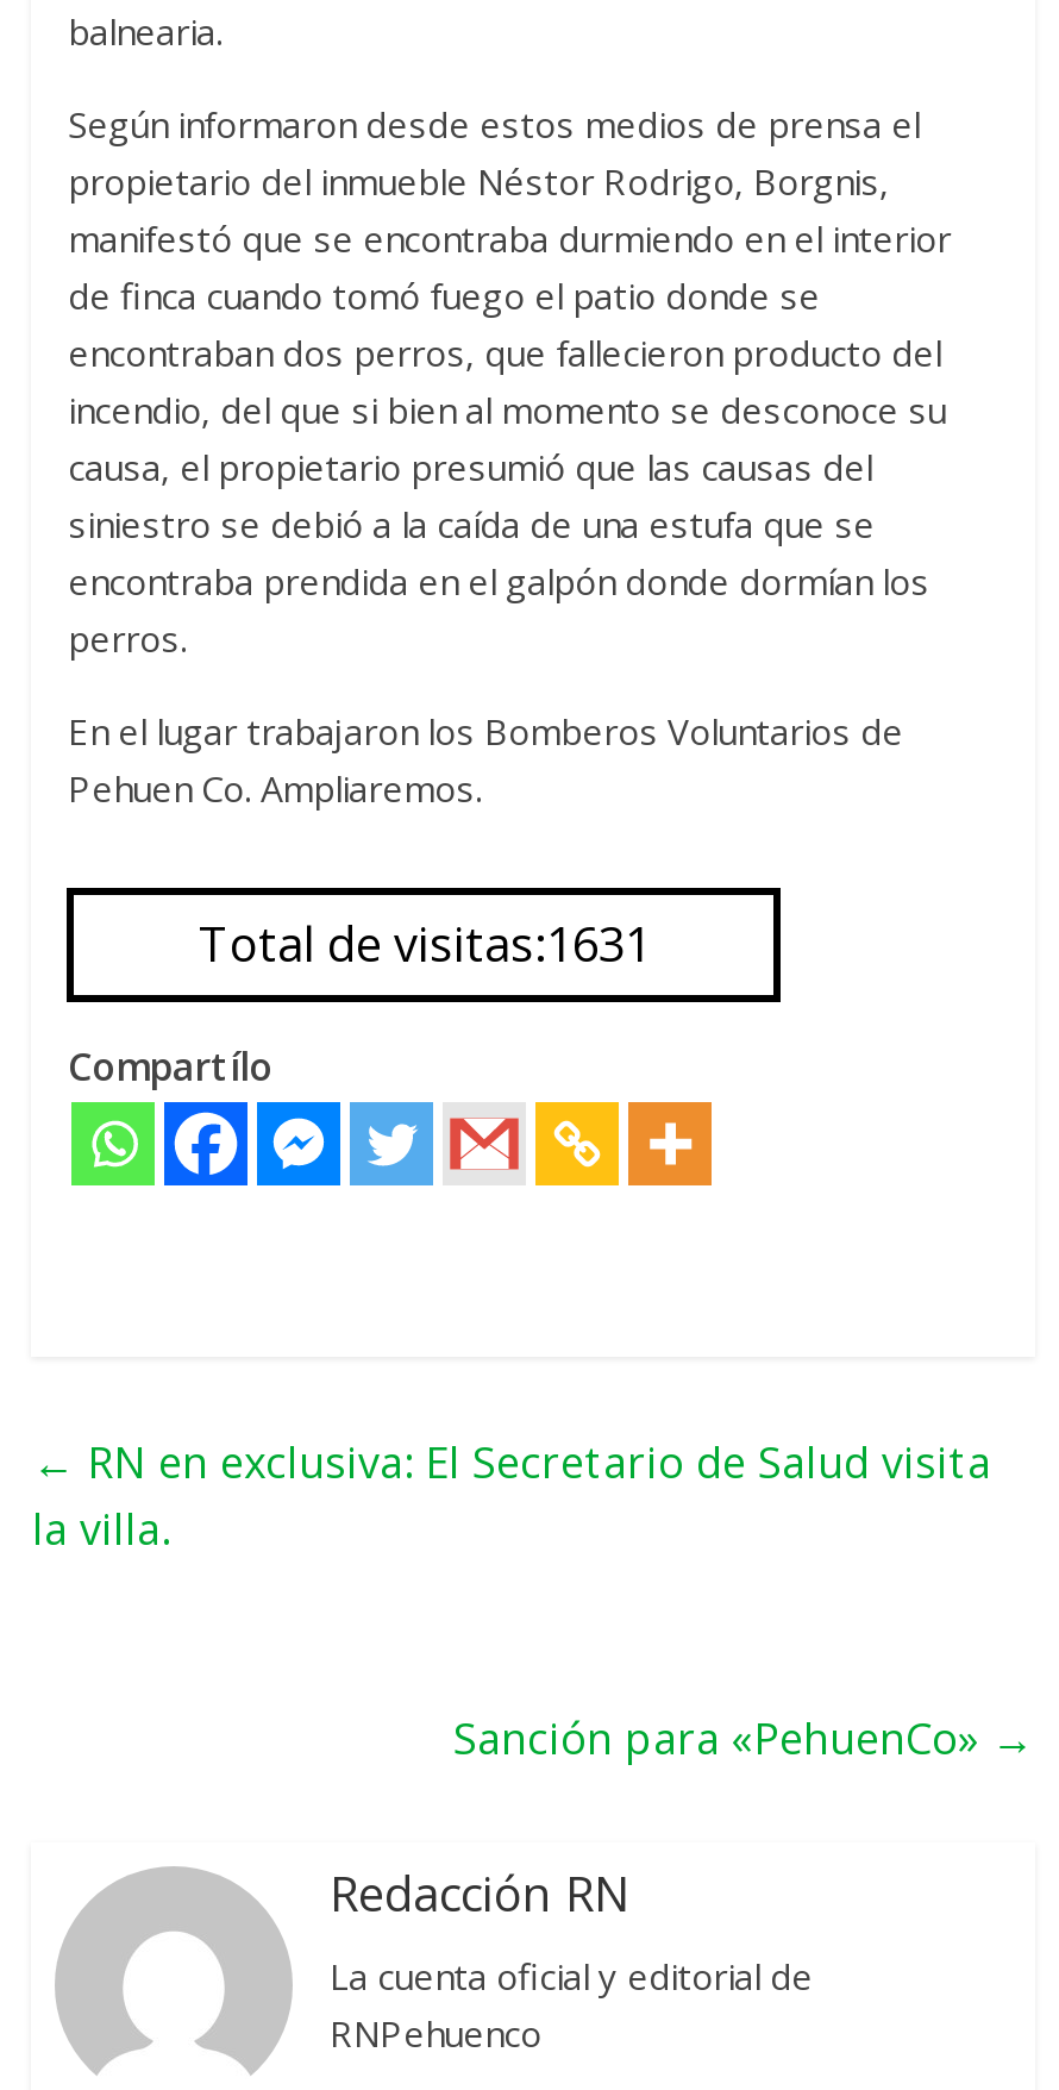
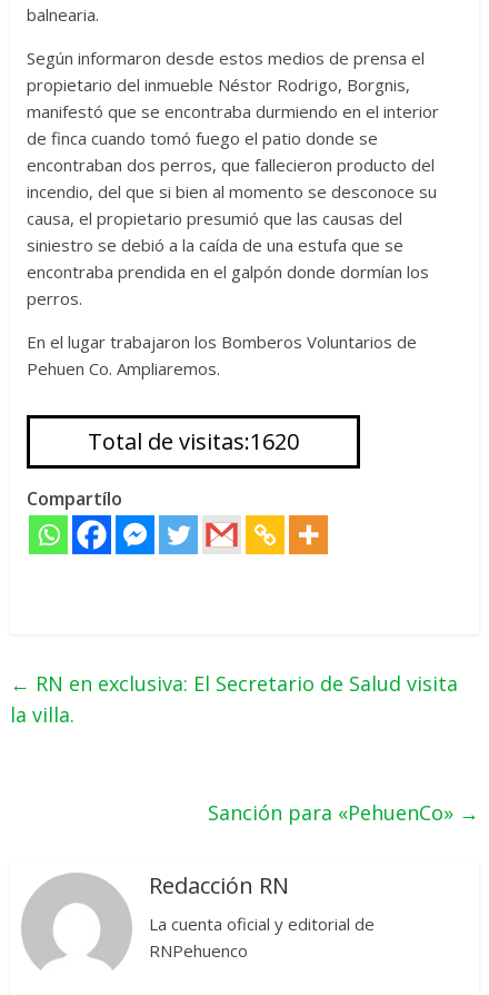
[198,911,651,975] Total de visitas:1631 -> [88,426,299,456] Total de visitas:1620

